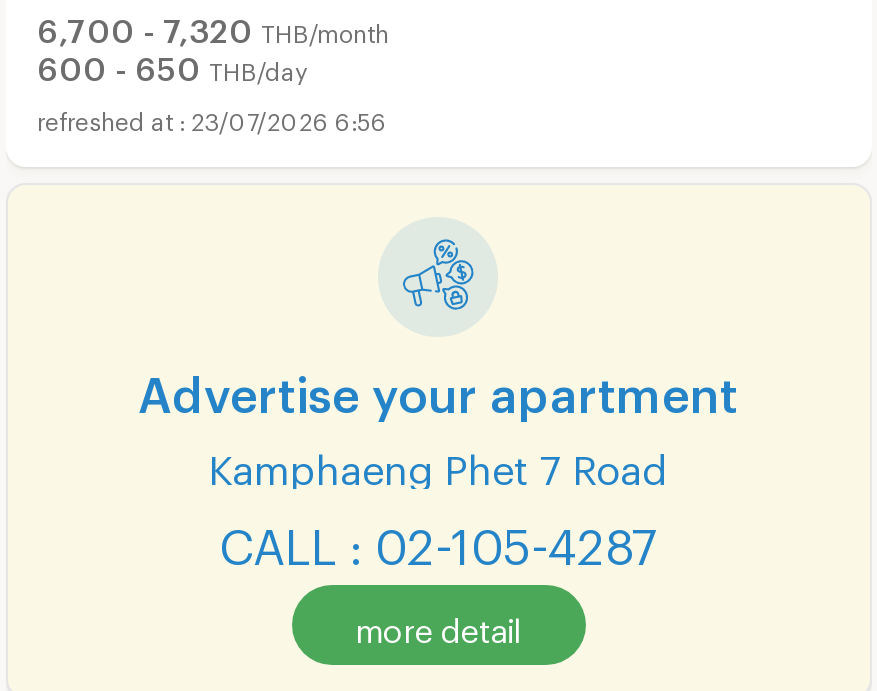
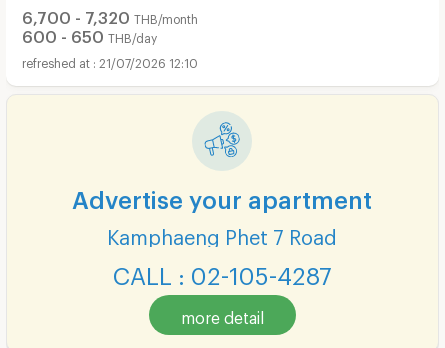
[191,108,387,128] 23/07/2026 6:56 -> [98,56,197,66] 21/07/2026 12:10

